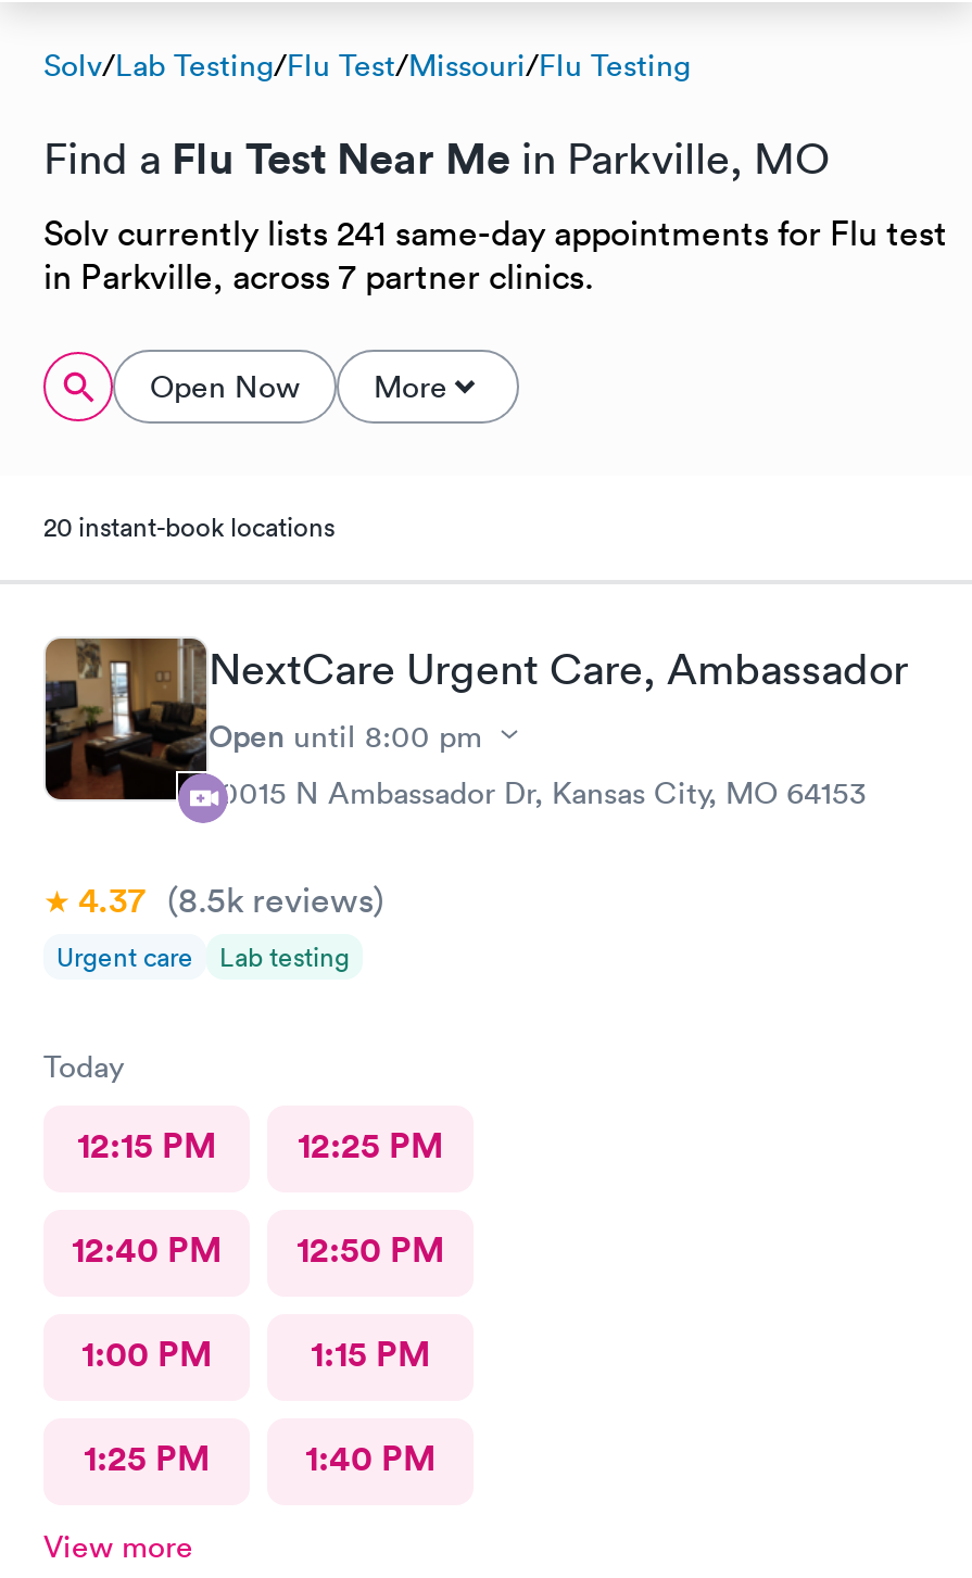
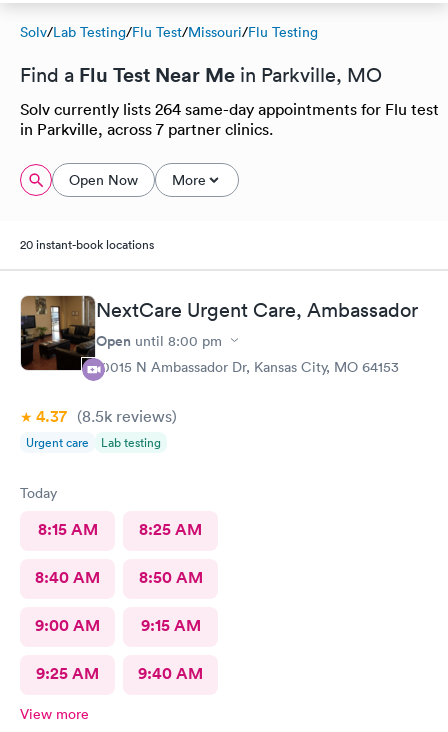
[43,211,947,254] Solv currently lists 241 same-day appointments for Flu test -> [20,99,439,119] Solv currently lists 264 same-day appointments for Flu test
[77,1122,443,1167] 12:15 PM | 12:25 PM -> [37,518,202,539] 8:15 AM | 8:25 AM
[72,1226,444,1272] 12:40 PM | 12:50 PM -> [35,566,202,587] 8:40 AM | 8:50 AM
[81,1330,430,1376] 1:00 PM | 1:15 PM -> [35,614,200,635] 9:00 AM | 9:15 AM
[84,1435,435,1480] 1:25 PM | 1:40 PM -> [36,662,203,683] 9:25 AM | 9:40 AM

